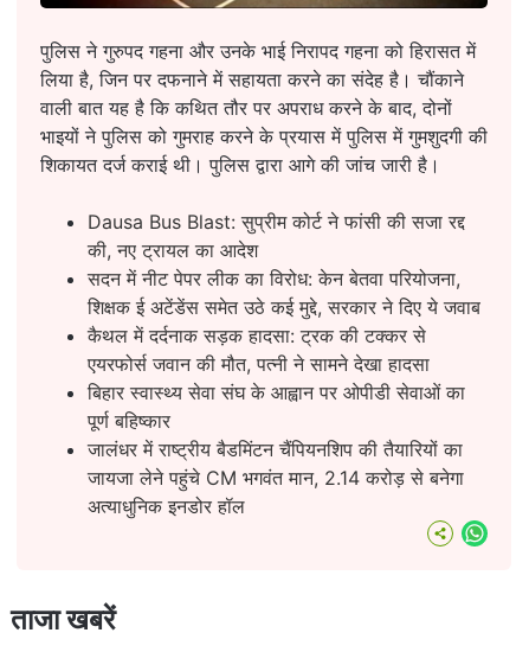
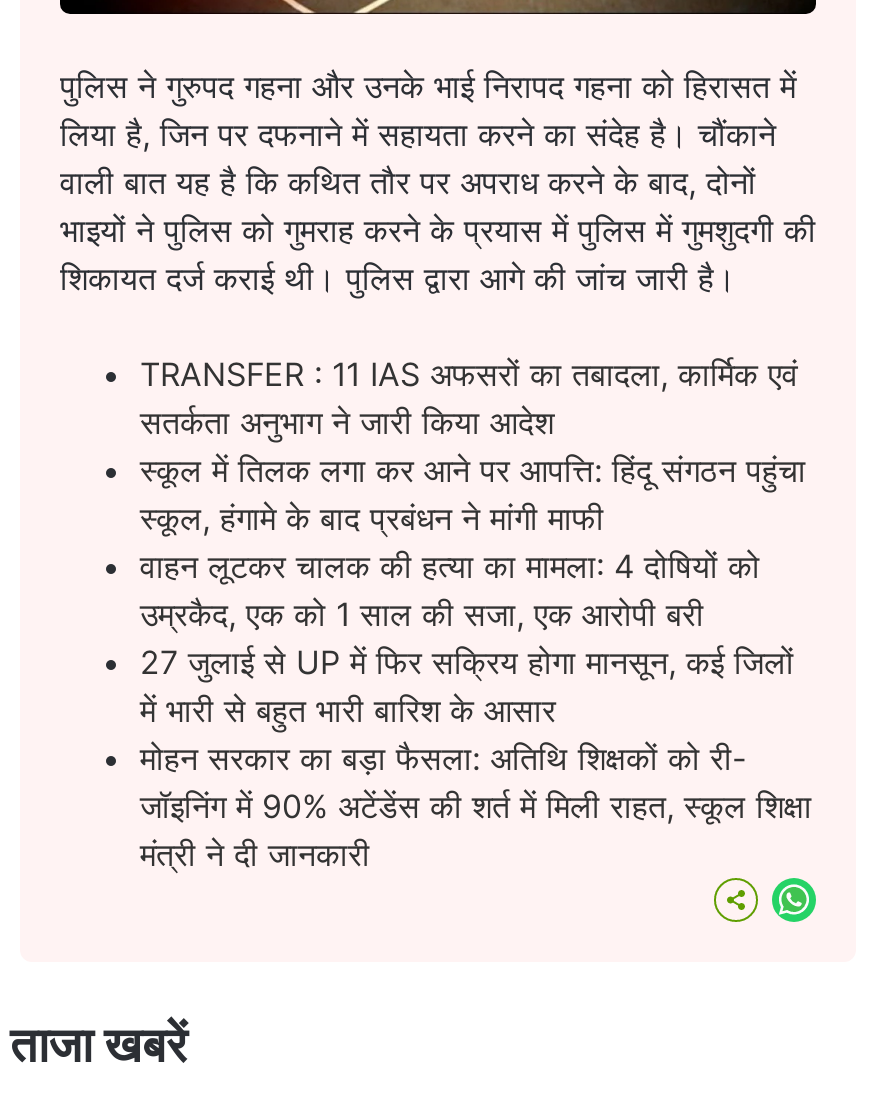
[88,210,480,519] Dausa Bus Blast: सुप्रीम कोर्ट ने फांसी की सजा रद्द | की, नए ट्रायल का आदेश | सदन में नीट पेपर लीक का विरोध: केन बेतवा परियोजना, | शिक्षक ई अटेंडेंस समेत उठे कई मुद्दे, सरकार ने दिए ये जवाब | कैथल में दर्दनाक सड़क हादसा: ट्रक की टक्कर से | एयरफोर्स जवान की मौत, पत्नी ने सामने देखा हादसा | बिहार स्वास्थ्य सेवा संघ के आह्वान पर ओपीडी सेवाओं का | पूर्ण बहिष्कार | जालंधर में राष्ट्रीय बैडमिंटन चैंपियनशिप की तैयारियों का | जायजा लेने पहुंचे CM भगवंत मान, 2.14 करोड़ से बनेगा | अत्याधुनिक इनडोर हॉल -> [140,355,812,875] TRANSFER : 11 IAS अफसरों का तबादला, कार्मिक एवं | सतर्कता अनुभाग ने जारी किया आदेश | स्कूल में तिलक लगा कर आने पर आपत्ति: हिंदू संगठन पहुंचा | स्कूल, हंगामे के बाद प्रबंधन ने मांगी माफी | वाहन लूटकर चालक की हत्या का मामला: 4 दोषियों को | उम्रकैद, एक को 1 साल की सजा, एक आरोपी बरी | 27 जुलाई से UP में फिर सक्रिय होगा मानसून, कई जिलों | में भारी से बहुत भारी बारिश के आसार | मोहन सरकार का बड़ा फैसला: अतिथि शिक्षकों को री- | जॉइनिंग में 90% अटेंडेंस की शर्त में मिली राहत, स्कूल शिक्षा | मंत्री ने दी जानकारी

